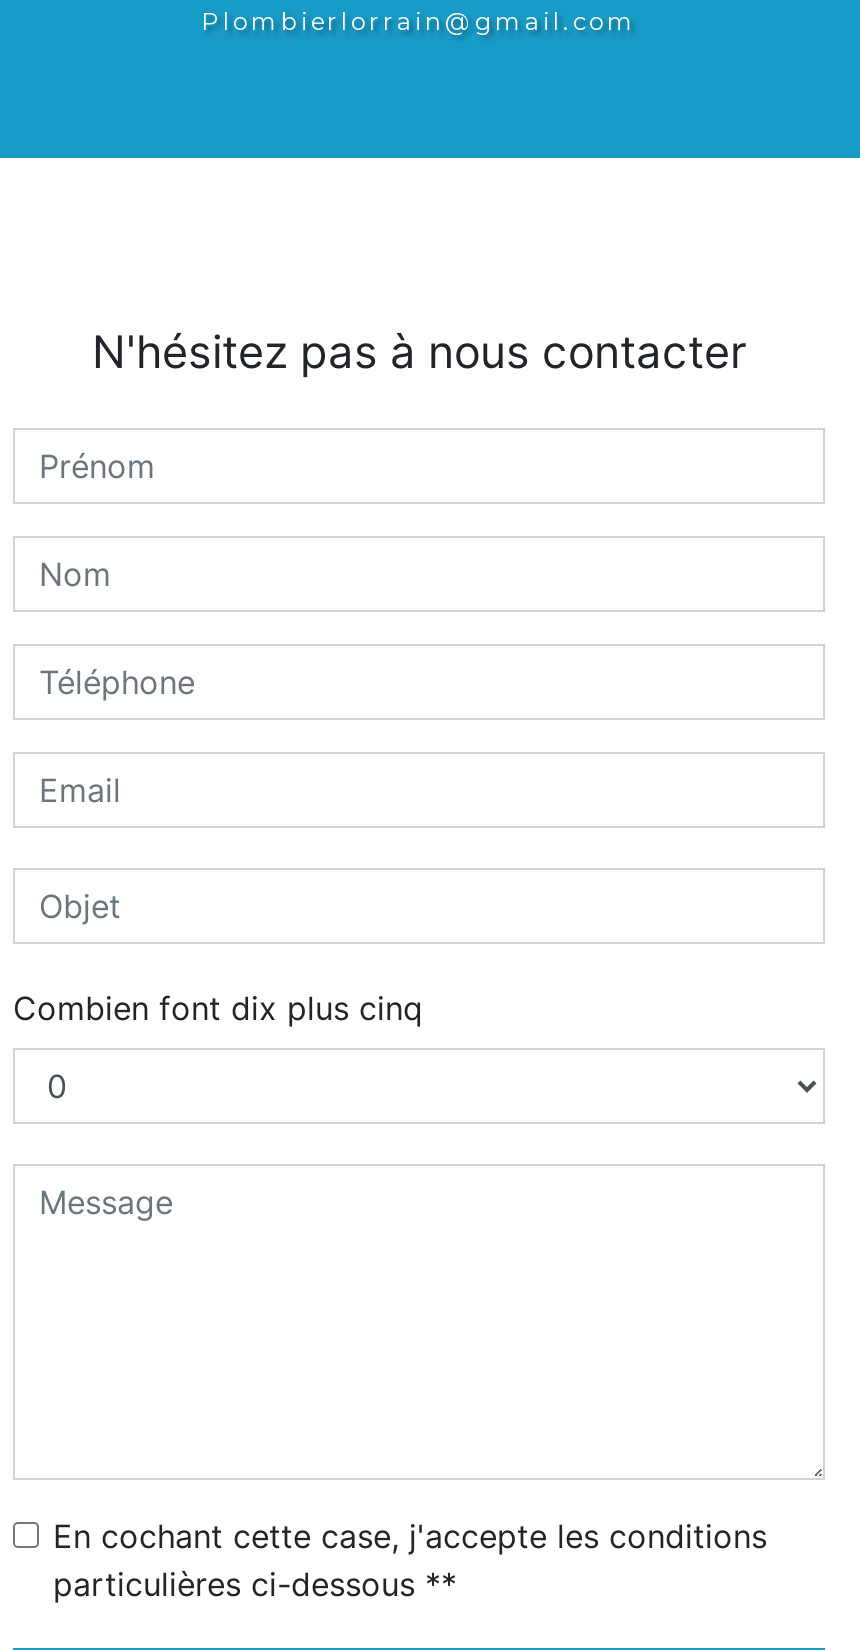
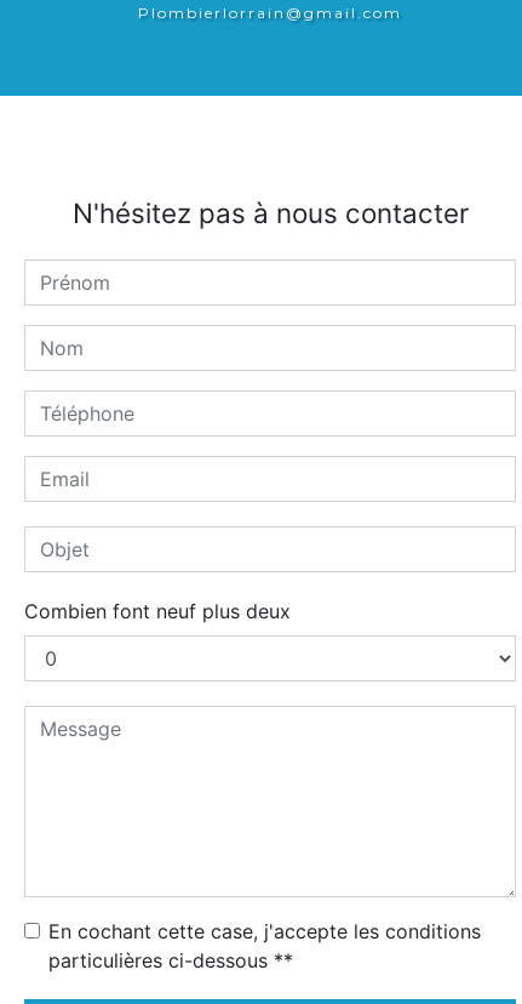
[13,988,423,1028] Combien font dix plus cinq -> [24,599,291,623] Combien font neuf plus deux

